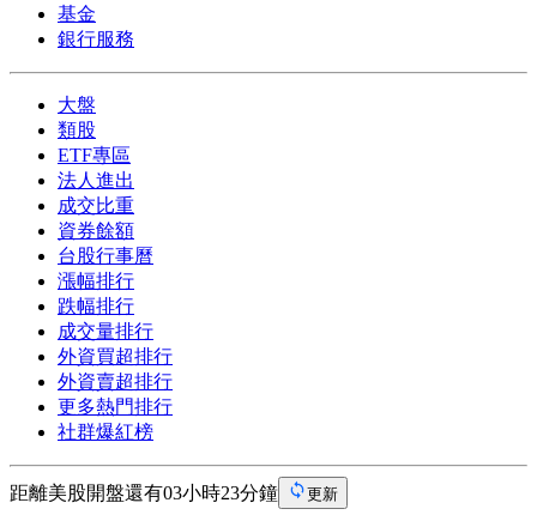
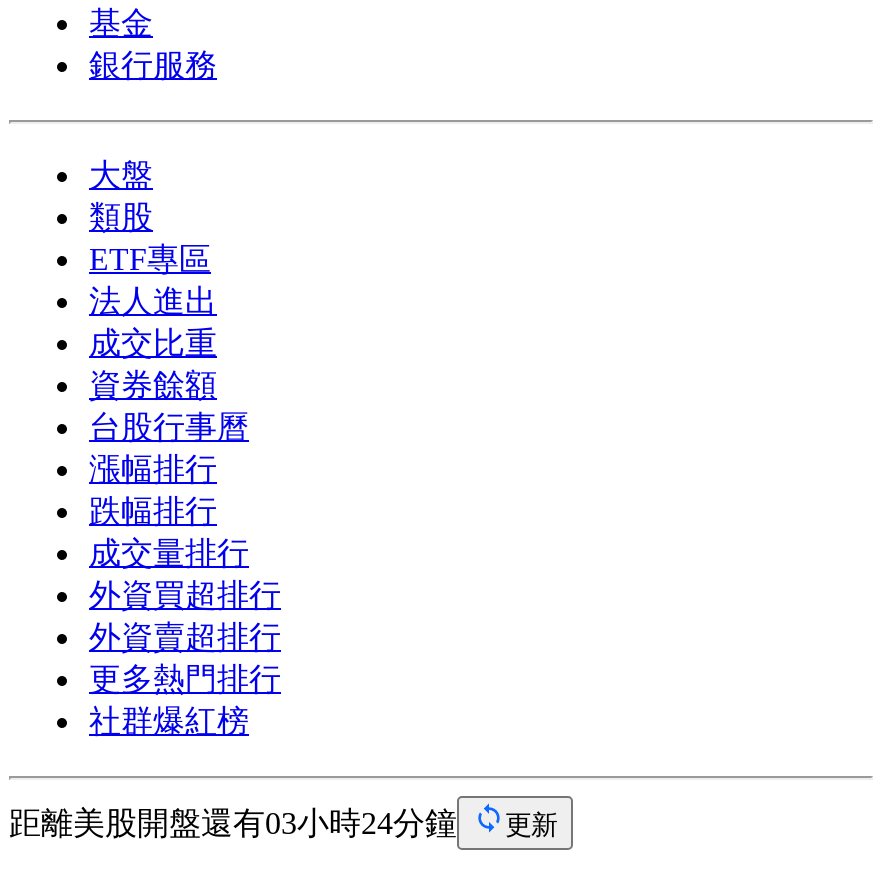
[10,483,278,503] 距離美股開盤還有03小時23分鐘 -> [9,806,457,840] 距離美股開盤還有03小時24分鐘

